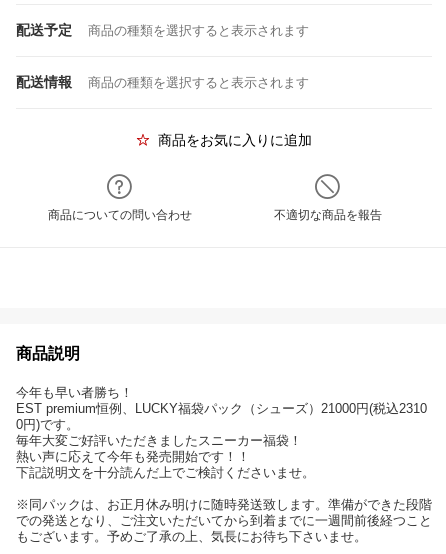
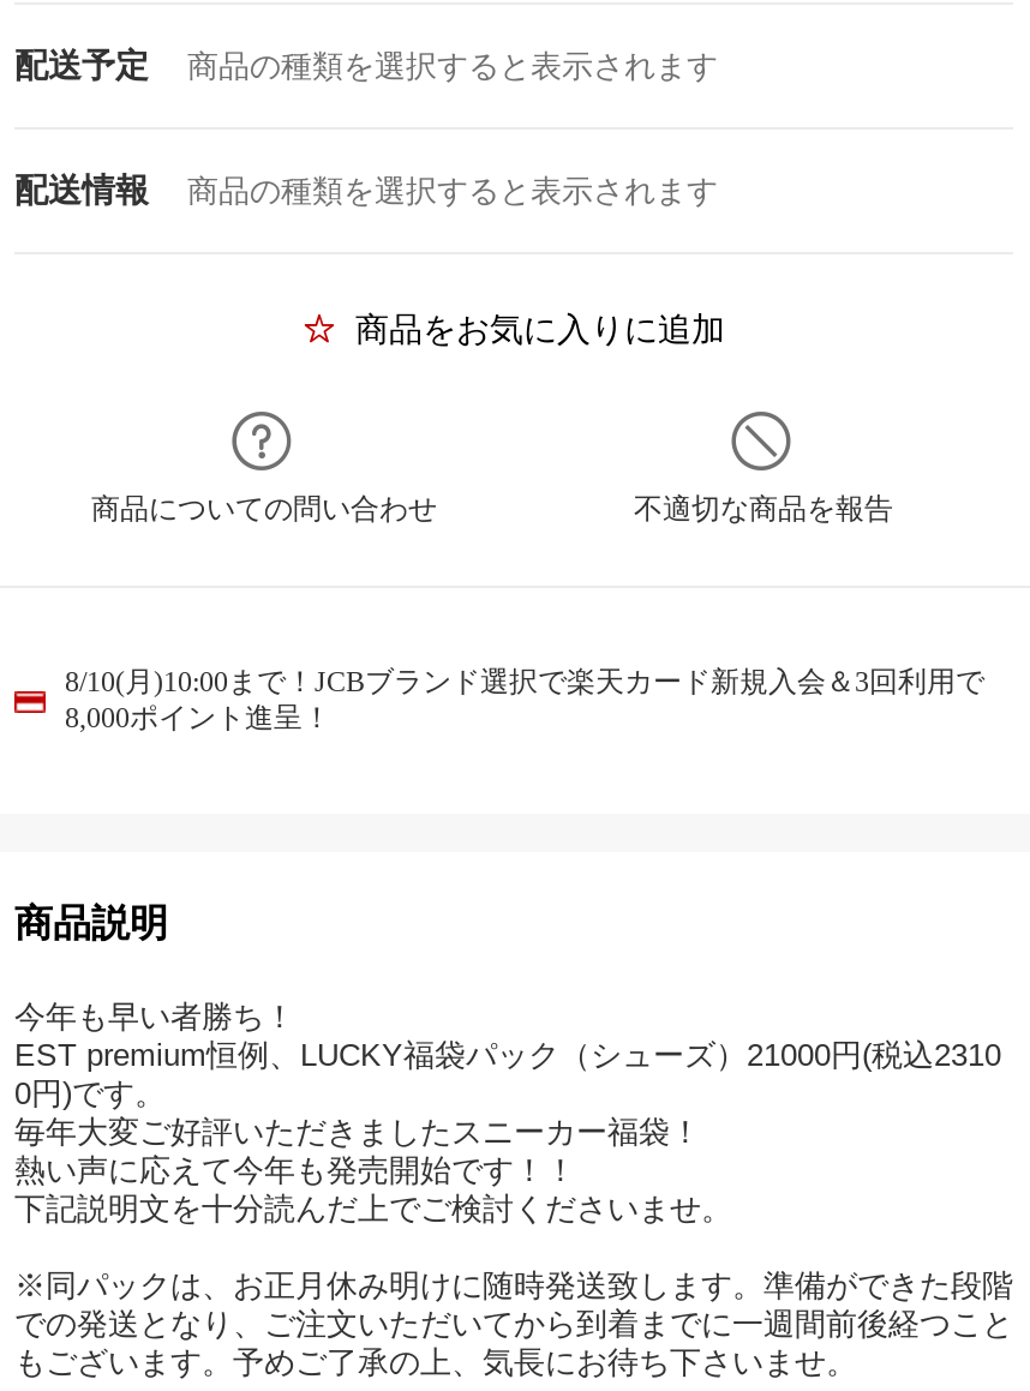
none -> [65,665,984,735] 8/10(月)10:00まで！JCBブランド選択で楽天カード新規入会＆3回利用で | 8,000ポイント進呈！

